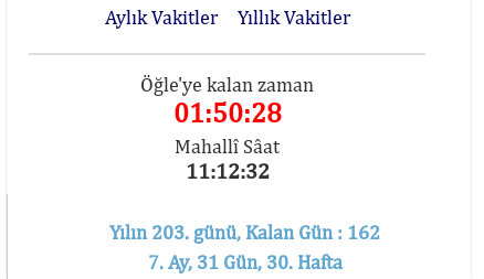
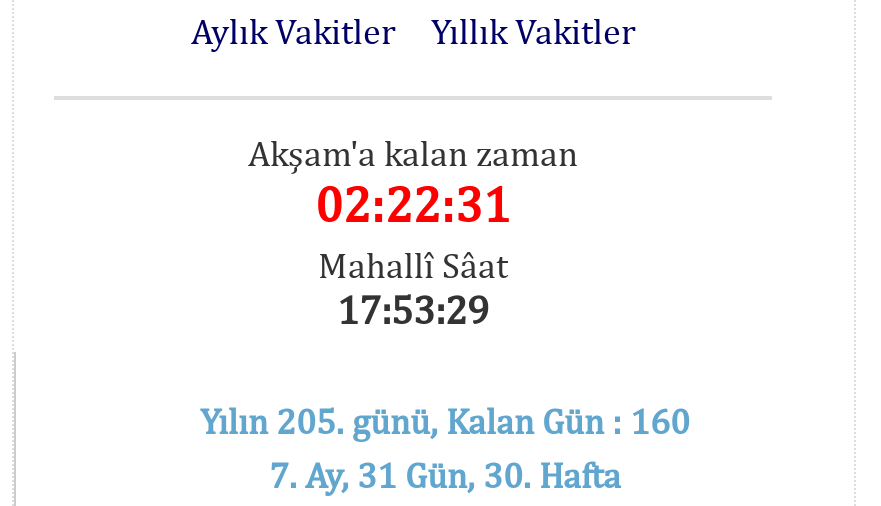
[140,73,314,96] Öğle'ye kalan zaman -> [248,132,578,174] Akşam'a kalan zaman
[173,96,281,129] 01:50:28 -> [315,174,511,234] 02:22:31
[185,158,269,183] 11:12:32 -> [337,286,489,332] 17:53:29
[109,221,380,244] Yılın 203. günü, Kalan Gün : 162 -> [200,400,690,442] Yılın 205. günü, Kalan Gün : 160

